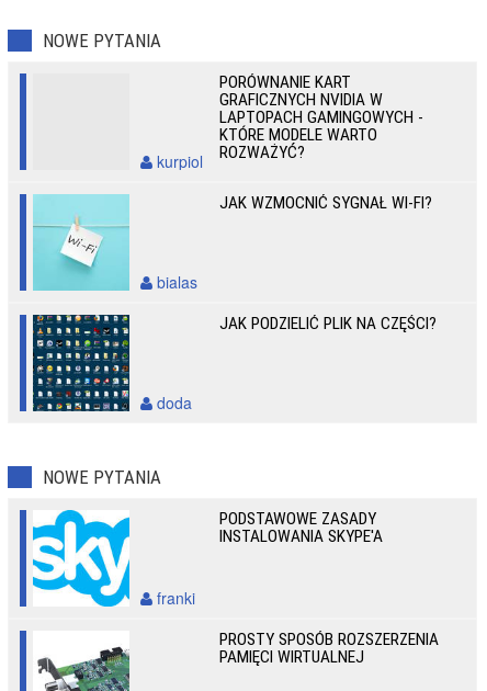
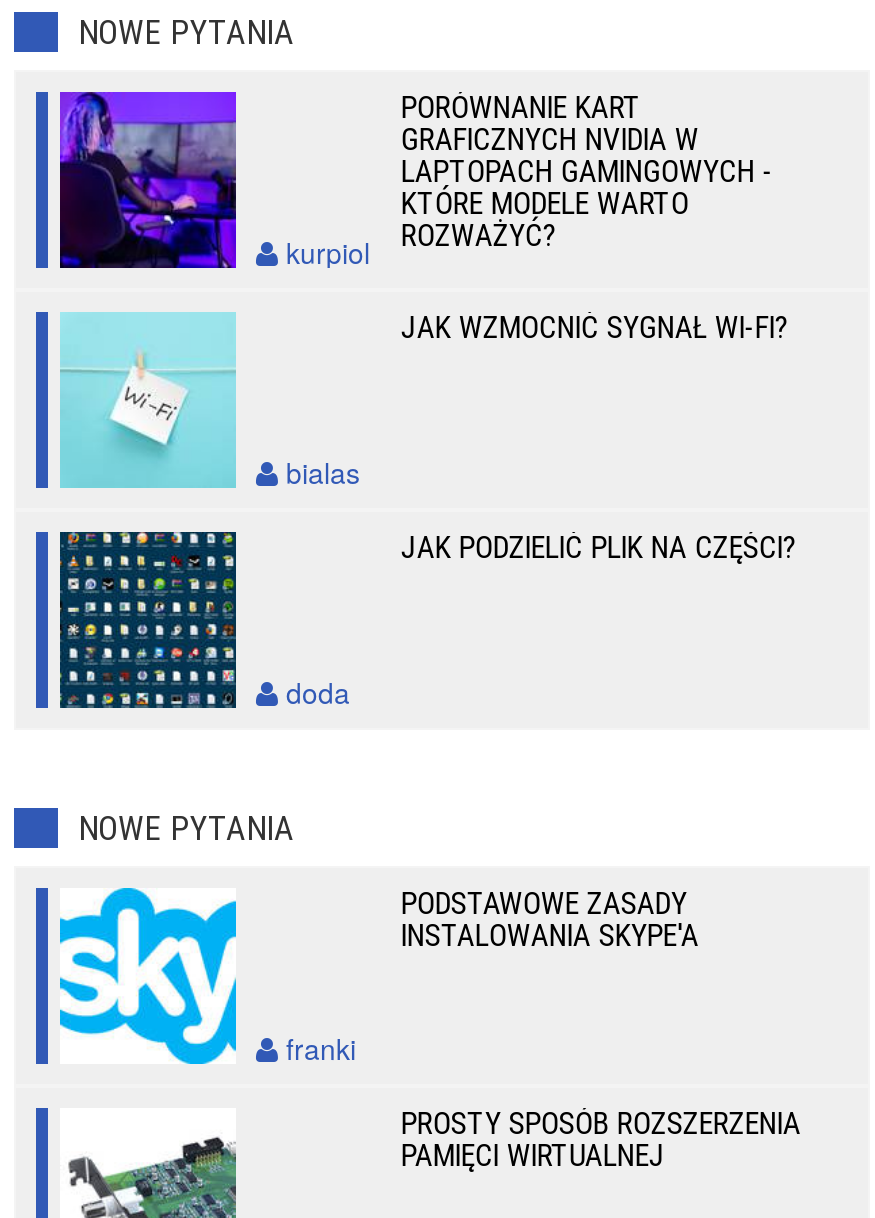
none -> [58,90,238,270] [image]

